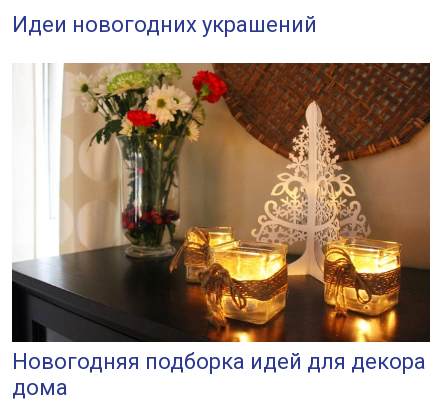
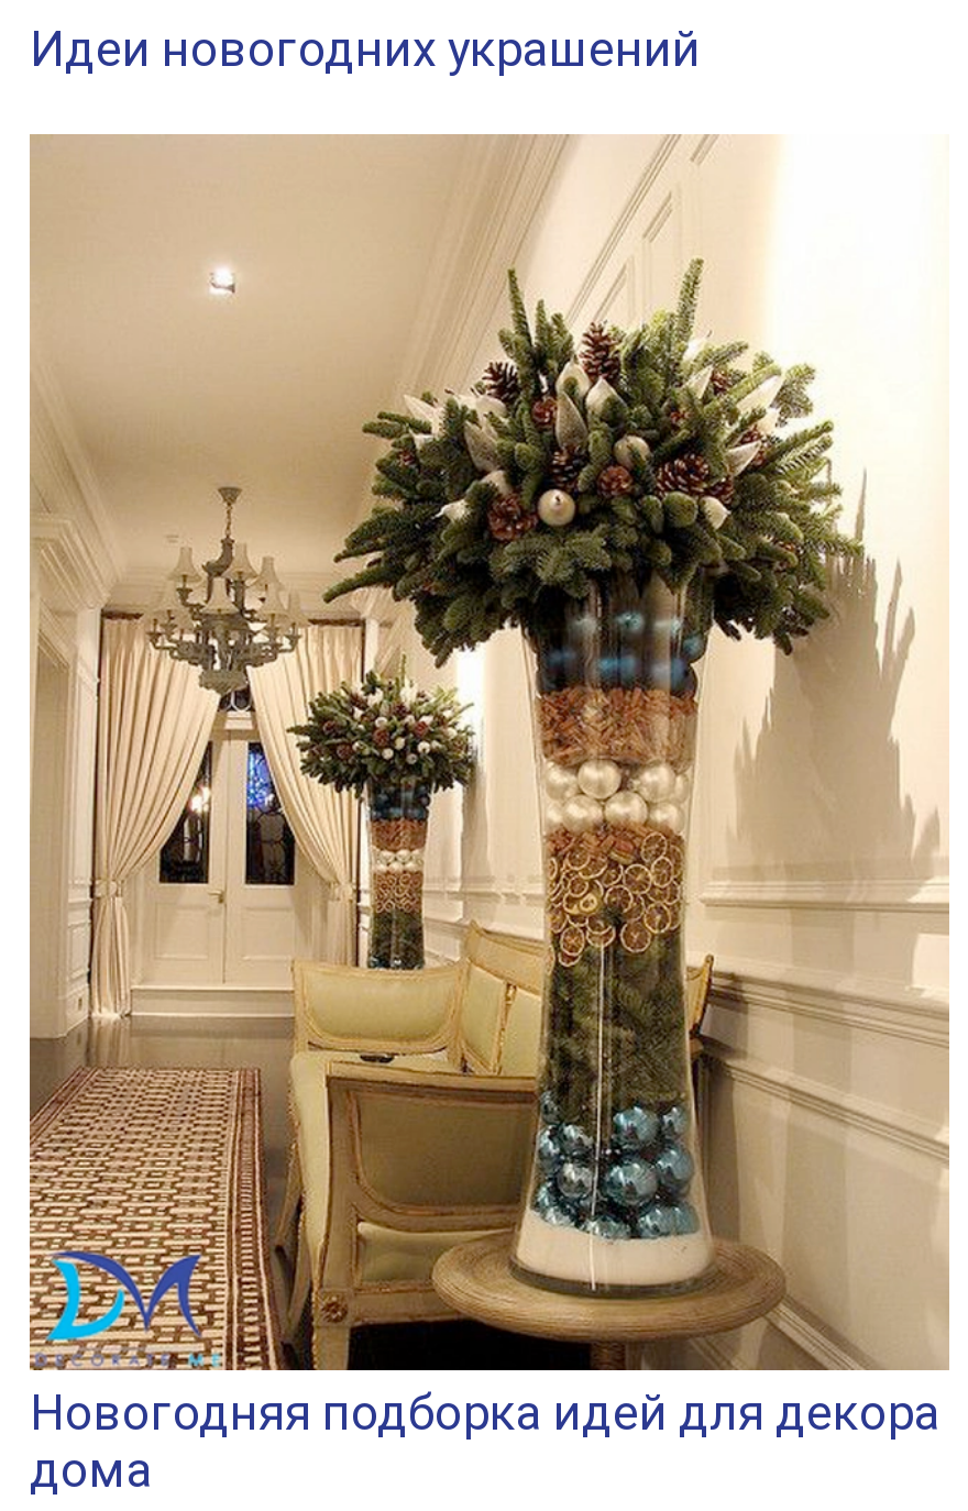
[11,62,431,343] [image] -> [28,134,949,1372] [image]

